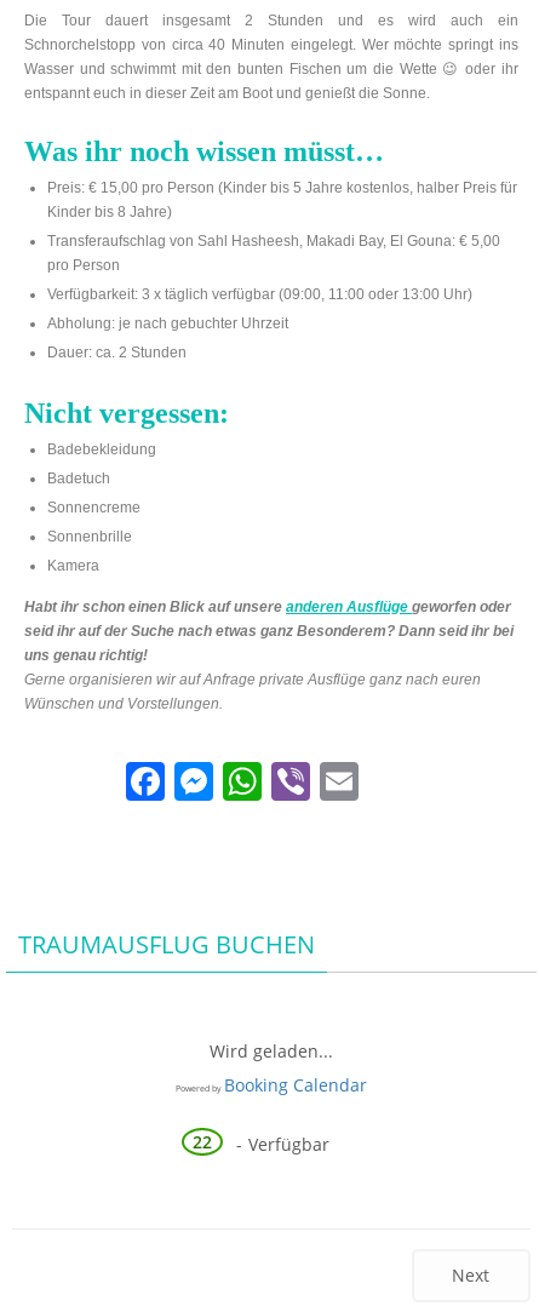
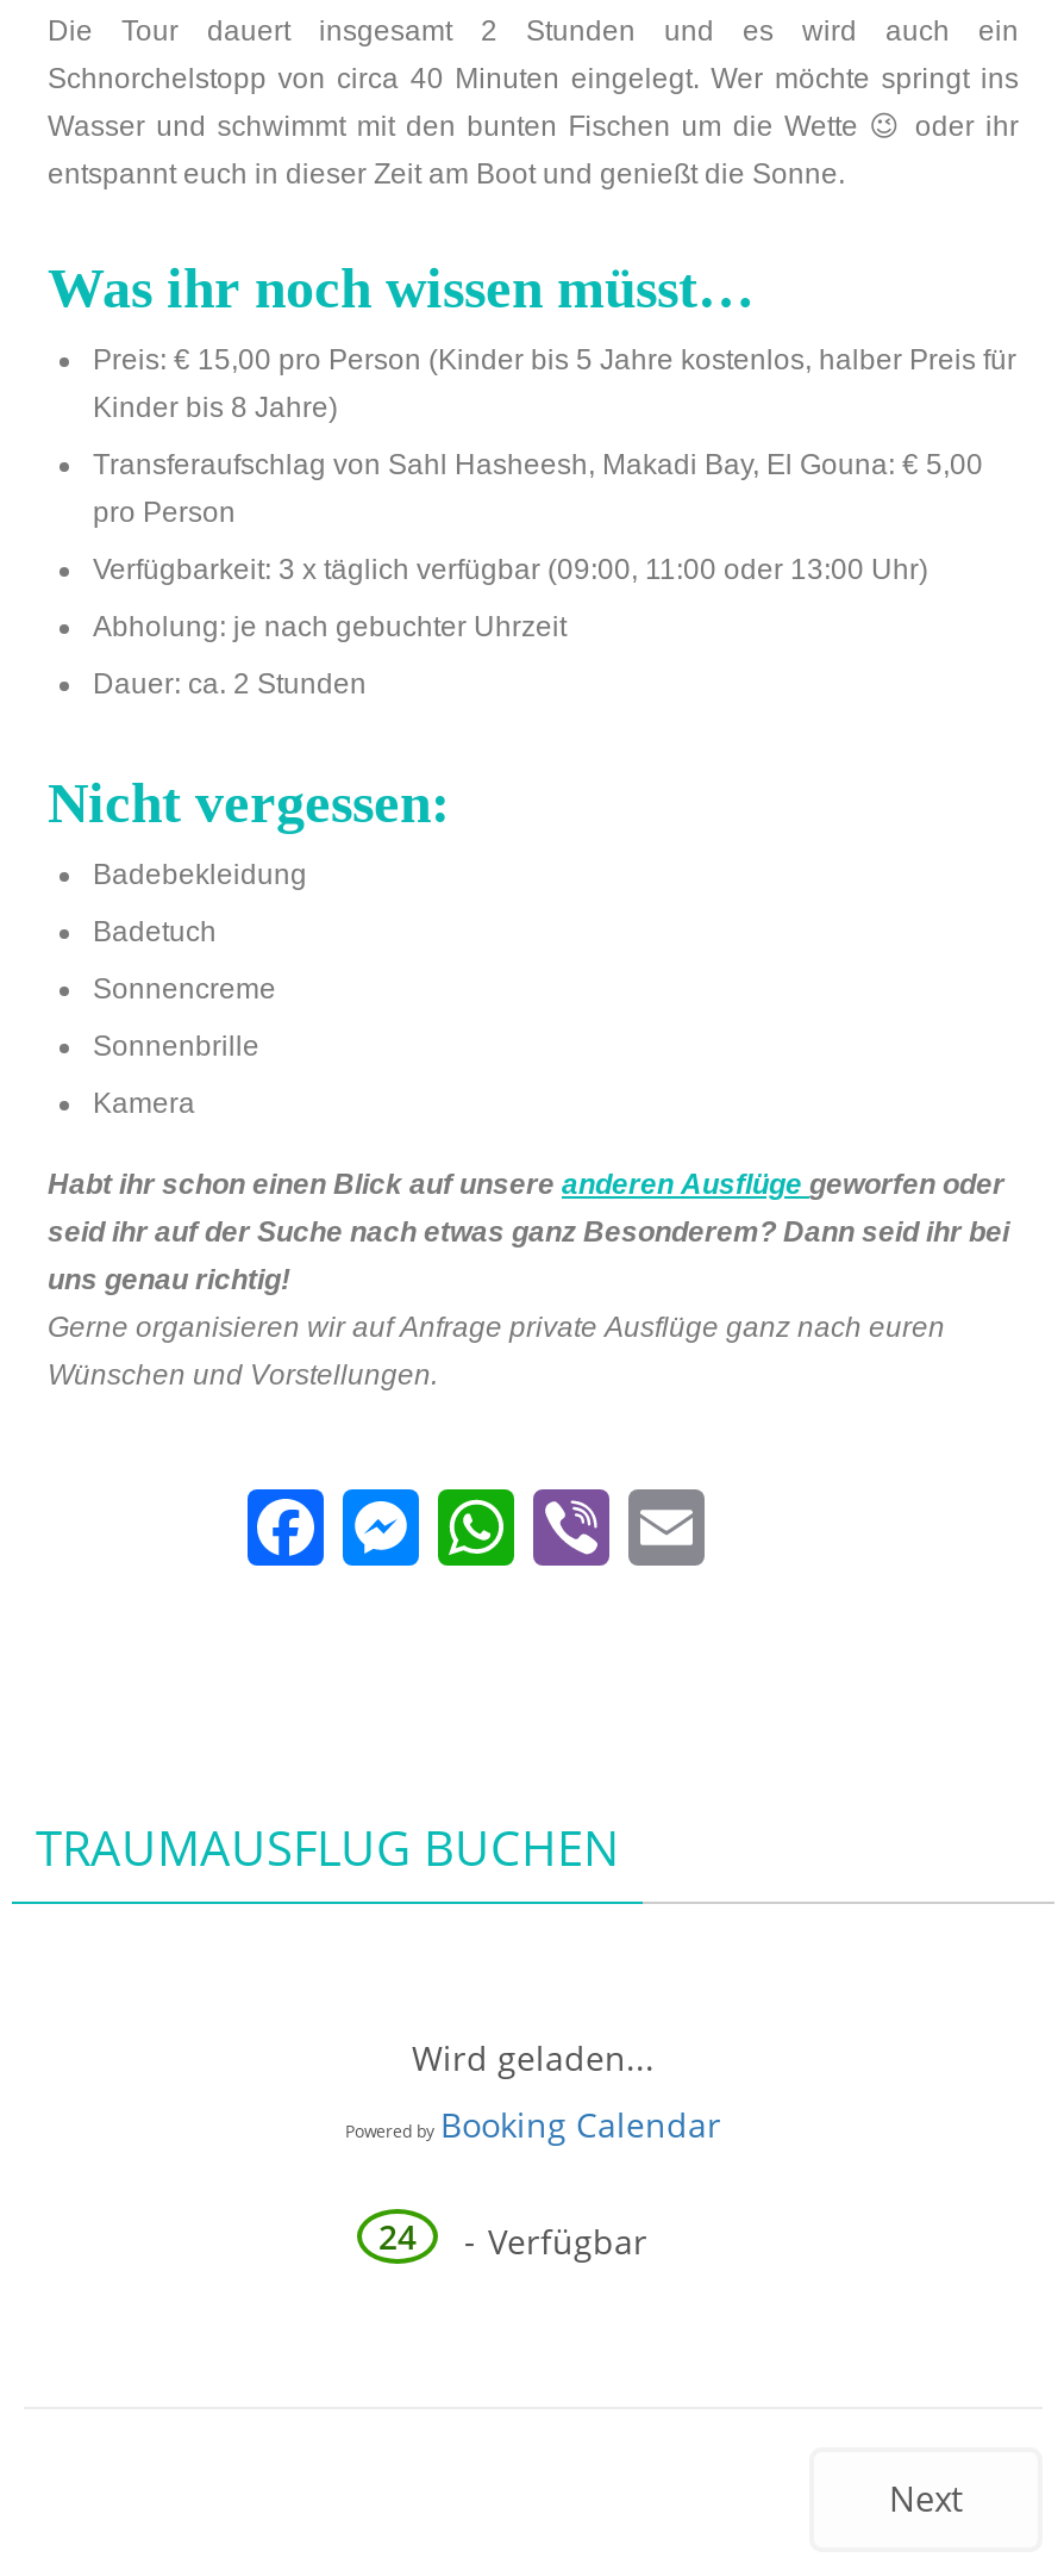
[193,1130,329,1156] 22 - Verfügbar -> [378,2214,647,2264] 24 - Verfügbar

